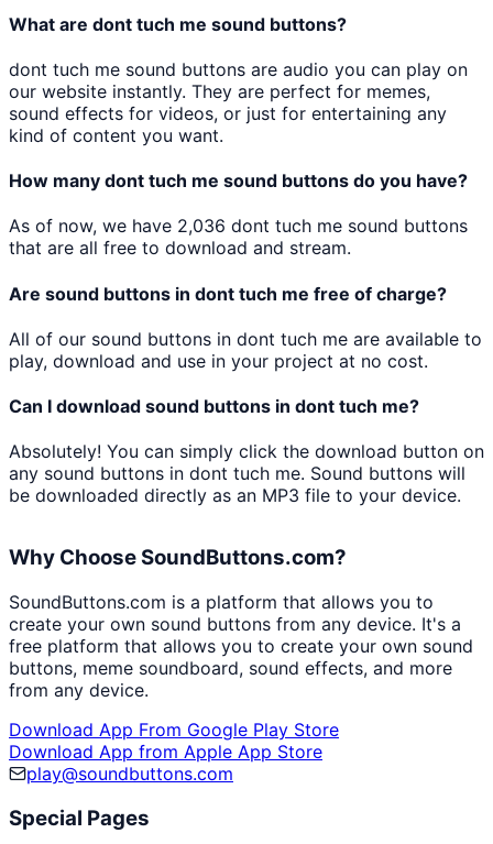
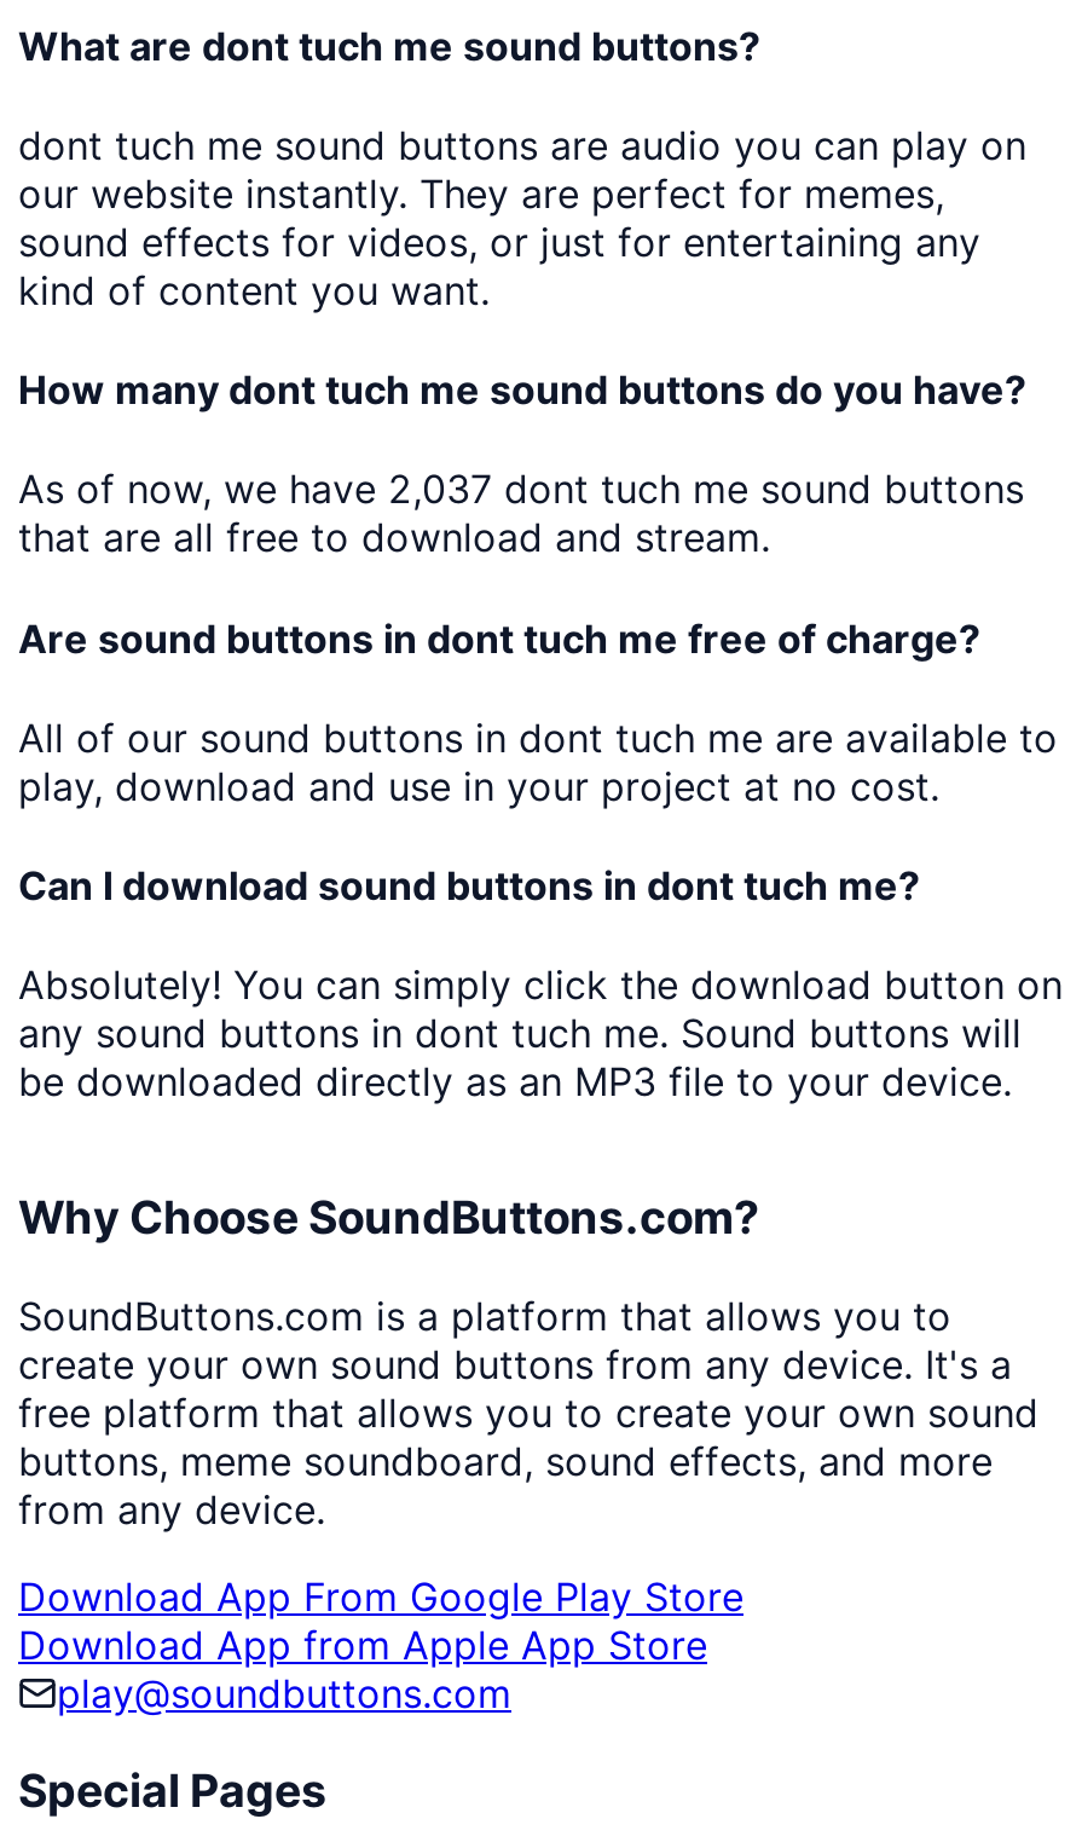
[9,215,468,237] As of now, we have 2,036 dont tuch me sound buttons -> [18,465,1024,514] As of now, we have 2,037 dont tuch me sound buttons

